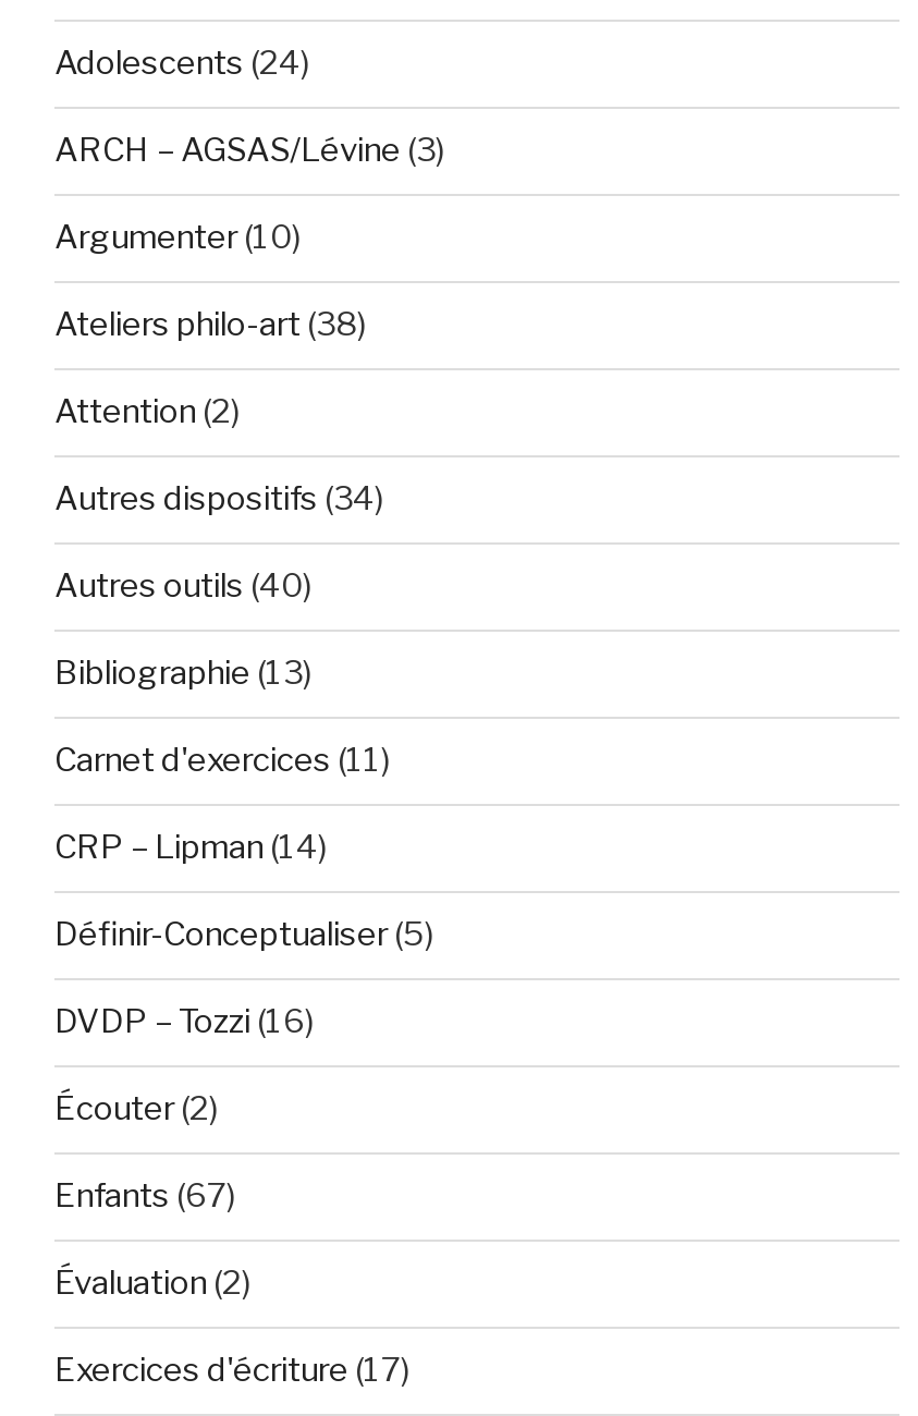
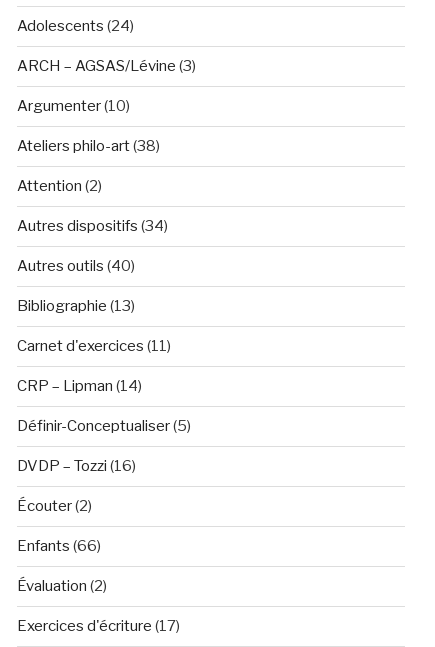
[54,1177,235,1216] Enfants (67) -> [17,537,101,555] Enfants (66)

